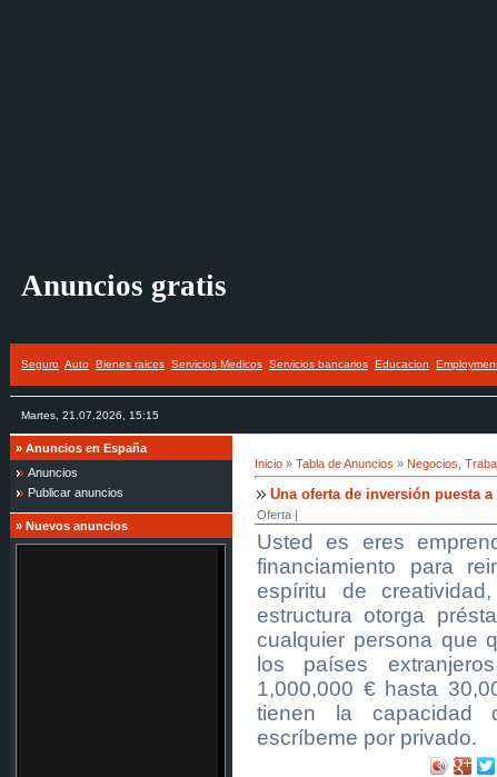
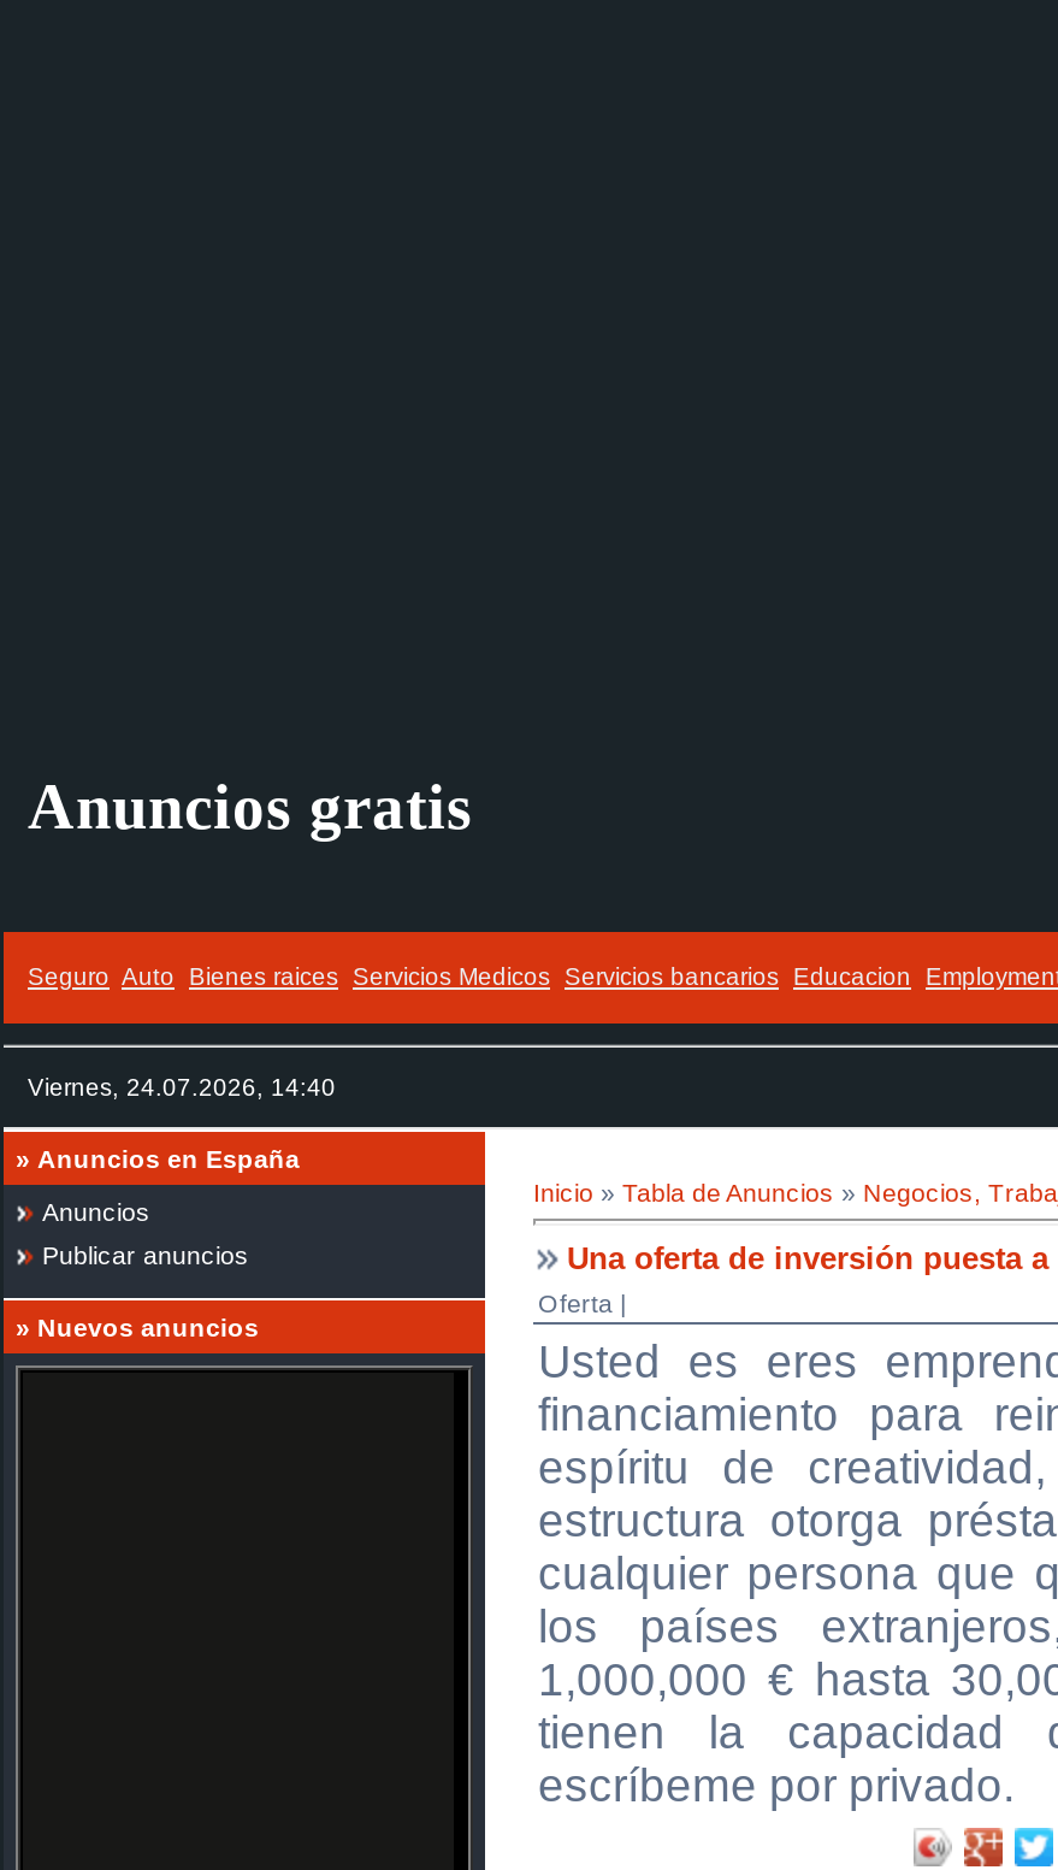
[21,409,159,421] Martes, 21.07.2026, 15:15 -> [28,1074,336,1101] Viernes, 24.07.2026, 14:40

